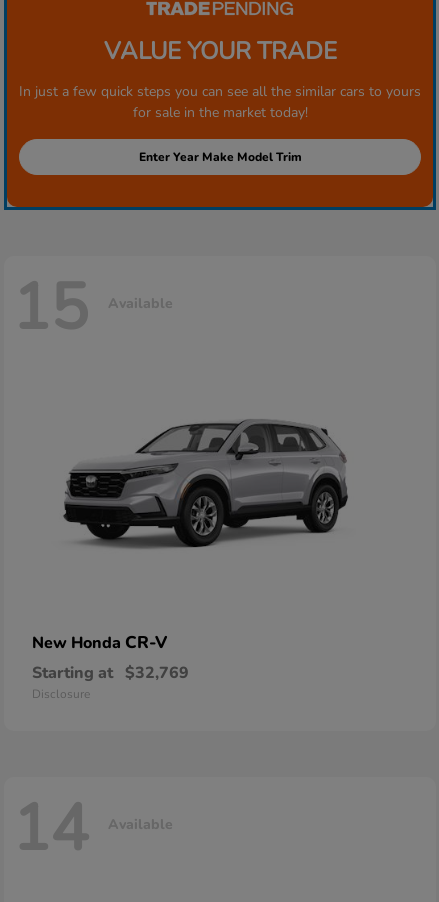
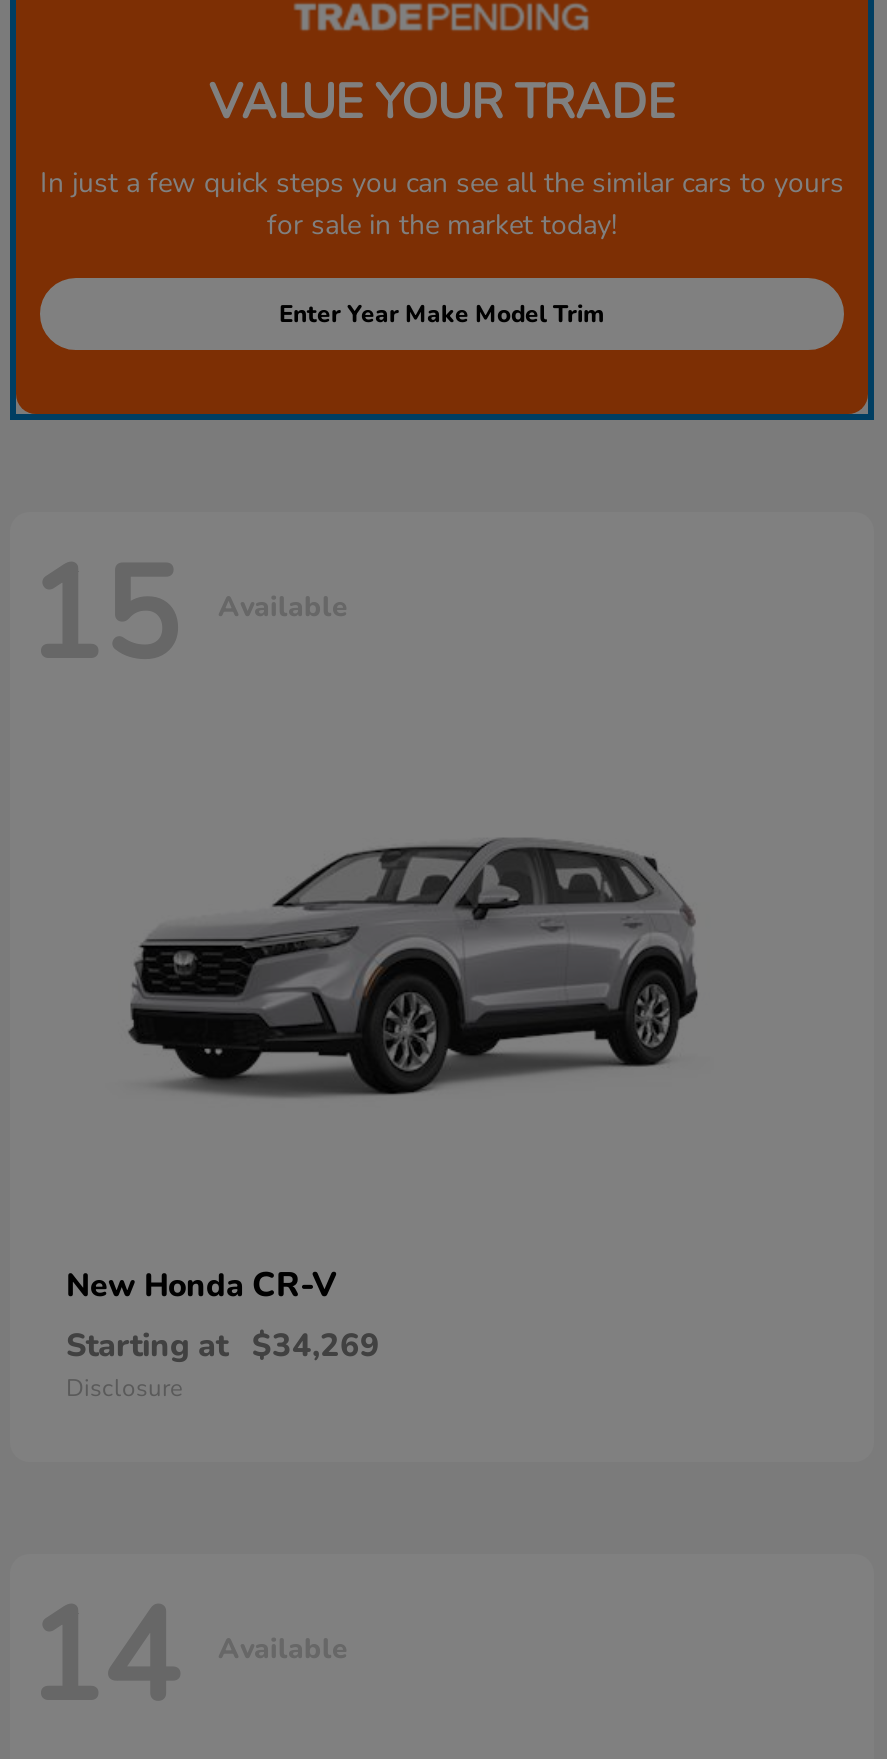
[32,662,189,684] Starting at $32,769 -> [66,1323,380,1367] Starting at $34,269

